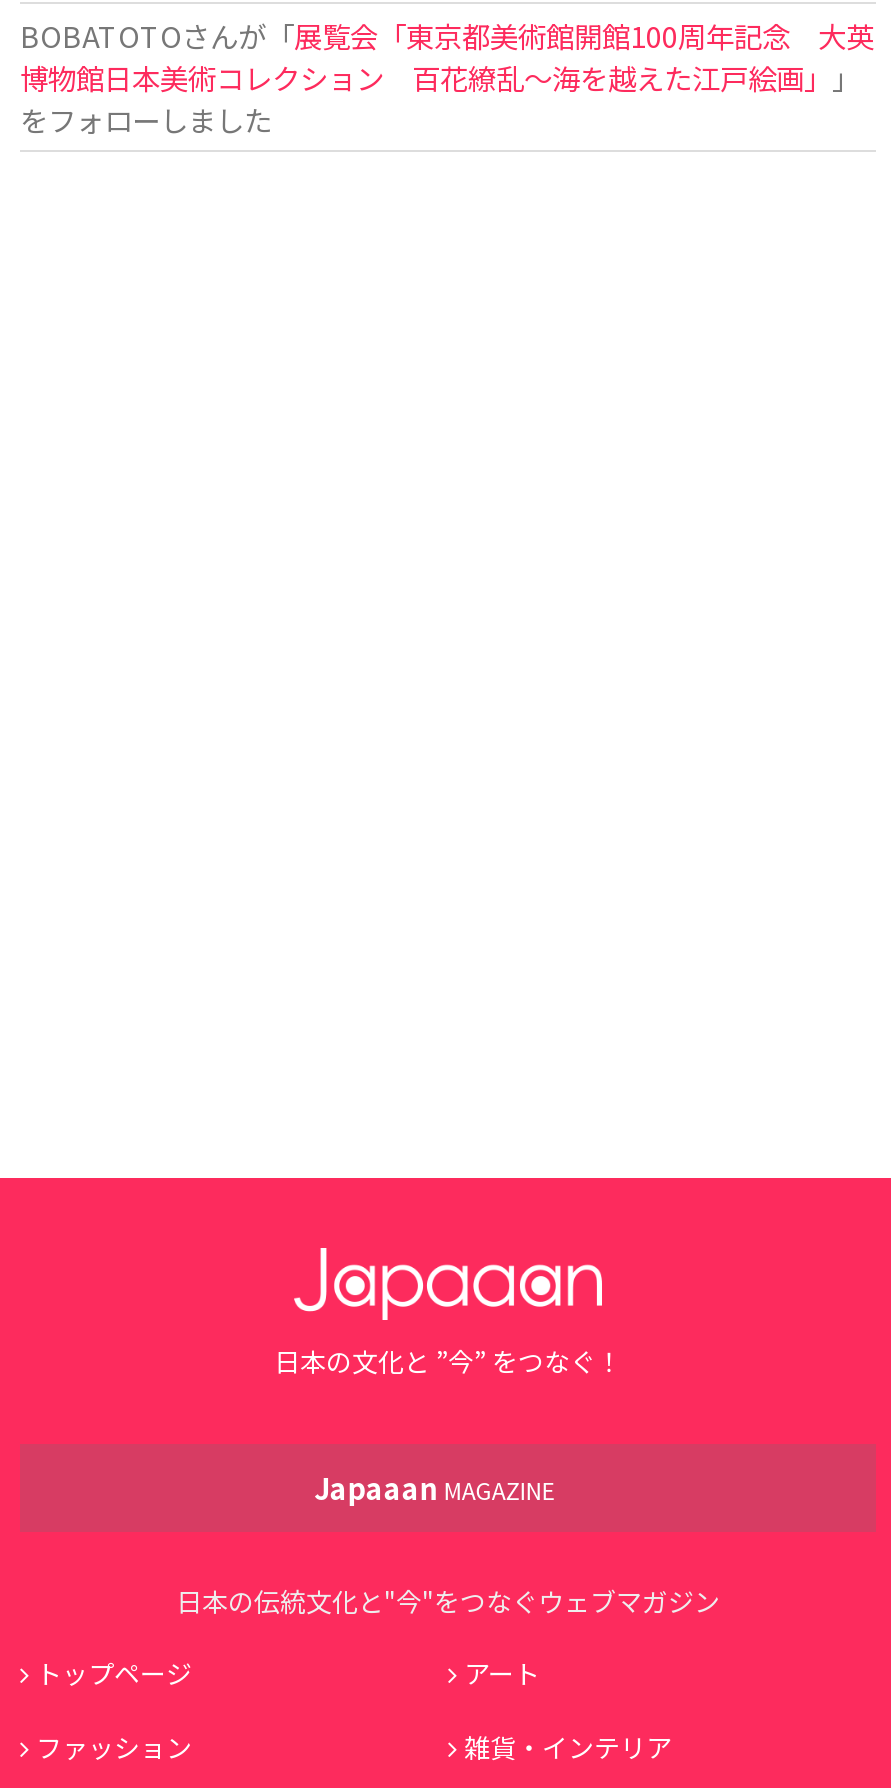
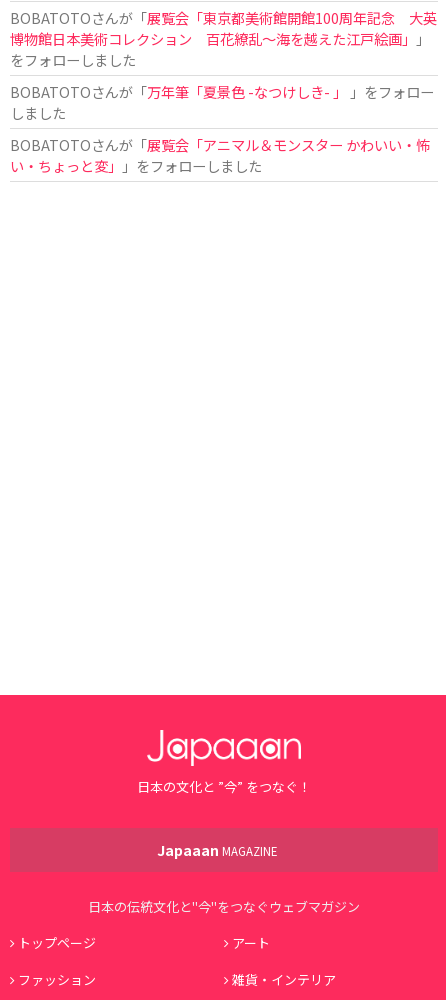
none -> [10,81,434,176] BOBATOTOさんが「万年筆「夏景色 -なつけしき- 」」をフォロー | しました | BOBATOTOさんが「展覧会「アニマル＆モンスター かわいい・怖 | い・ちょっと変」」をフォローしました

